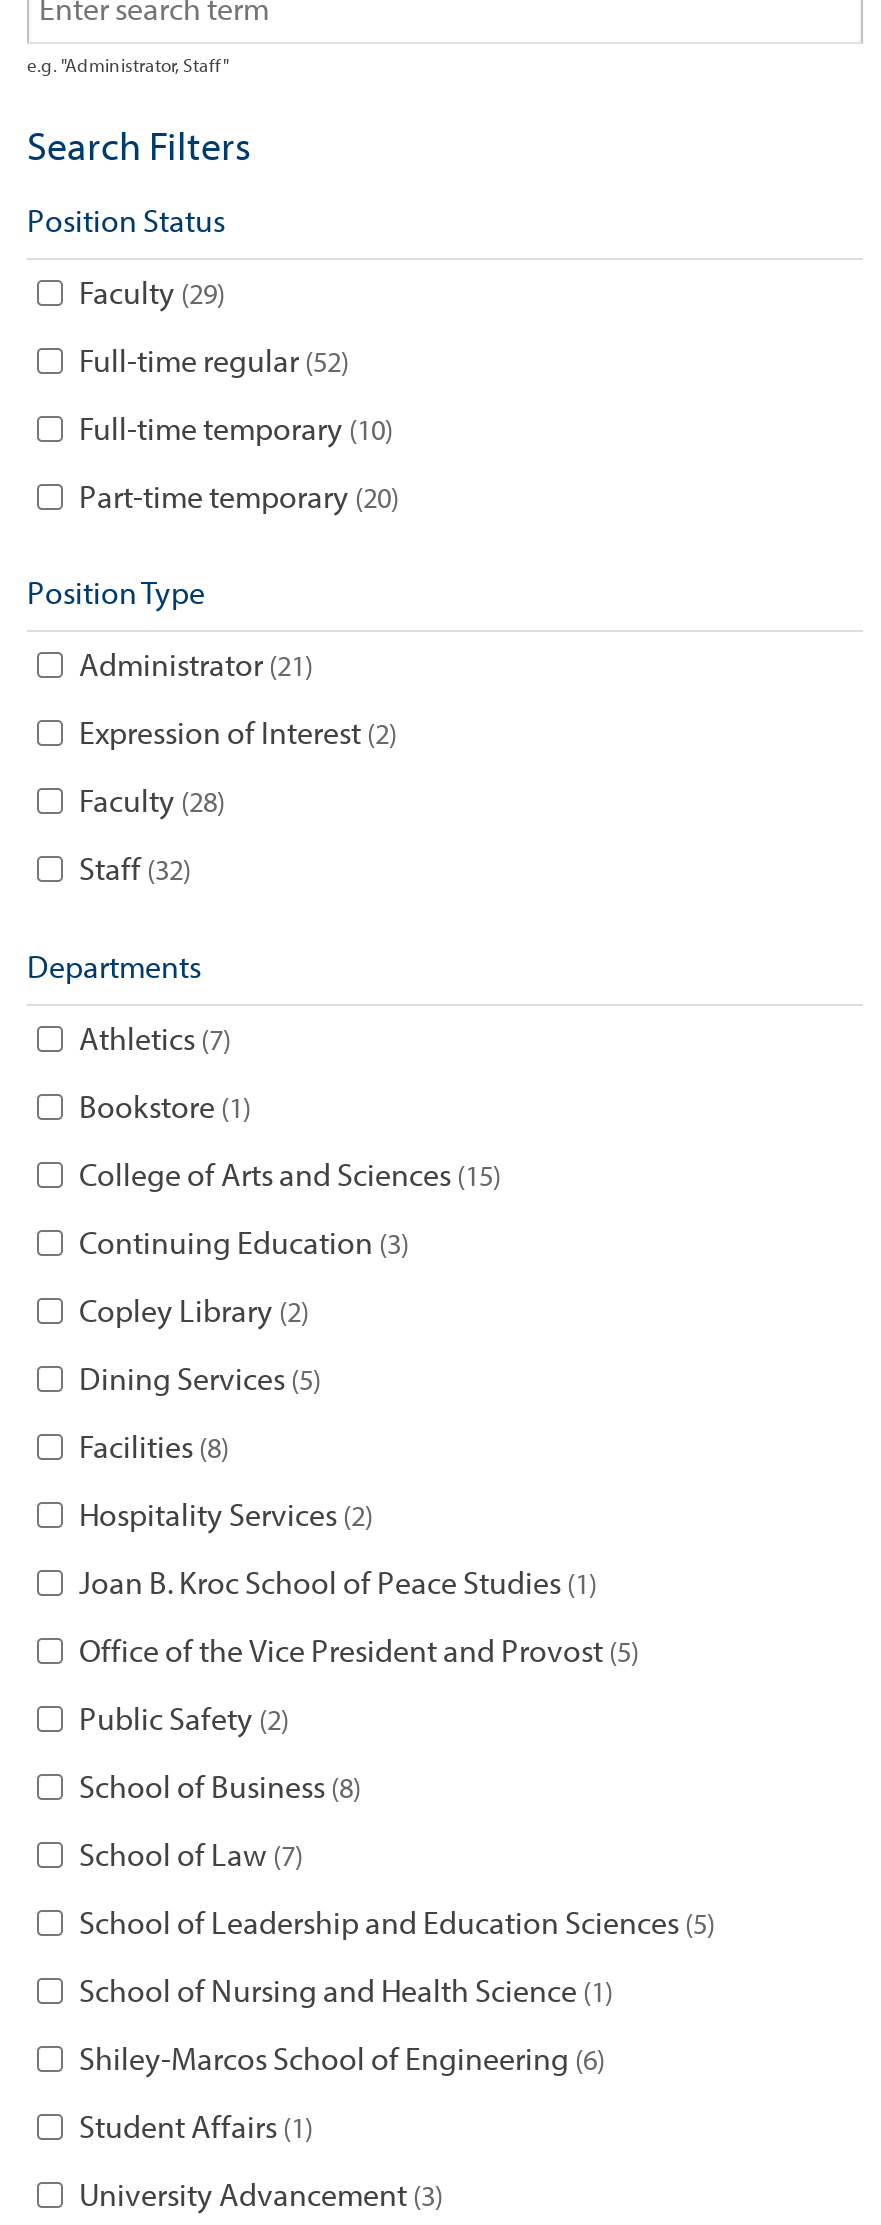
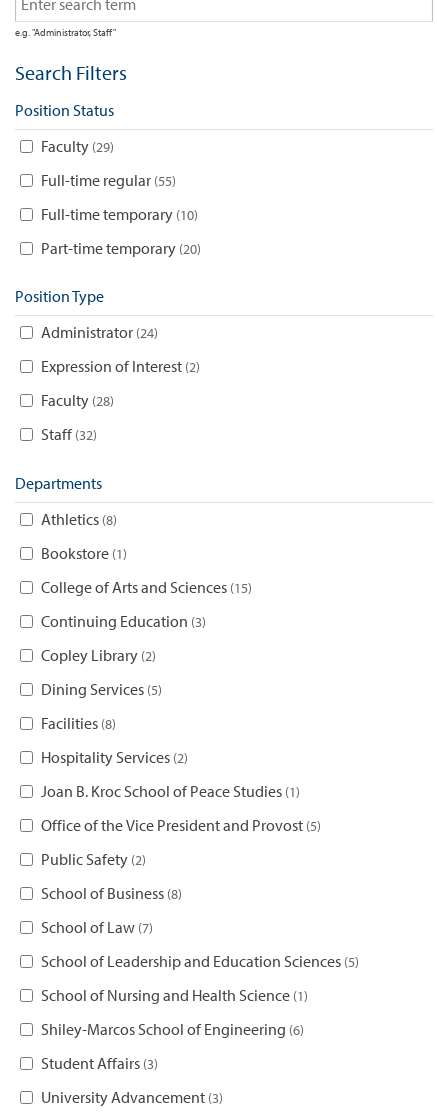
[79,340,341,380] Full-time regular 52 -> [41,170,172,190] Full-time regular 55
[79,645,305,685] Administrator 21 -> [41,322,154,342] Administrator 24
[79,1019,223,1059] Athletics 7 -> [41,509,113,529] Athletics 8
[79,2107,305,2147] Student Affairs 1 -> [41,1053,154,1073] Student Affairs 3

